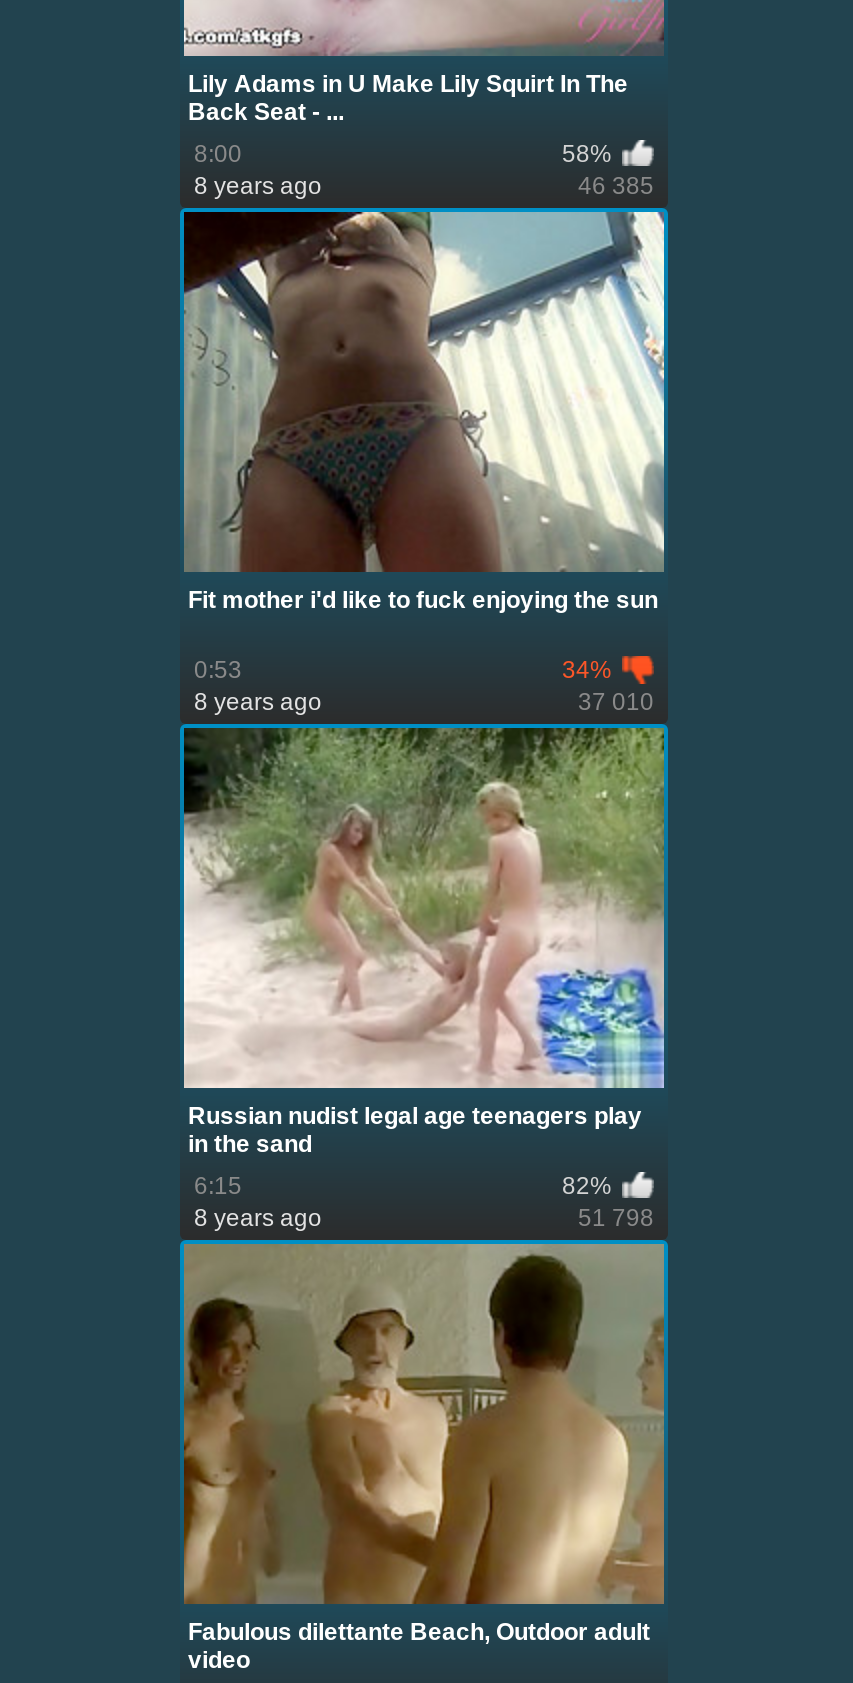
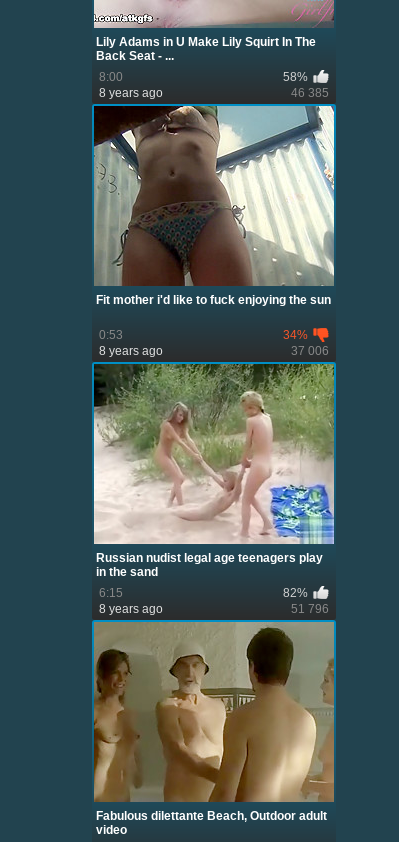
[578,688,654,716] 37 010 -> [291,344,329,358] 37 006
[578,1204,654,1232] 51 798 -> [291,602,329,616] 51 796

